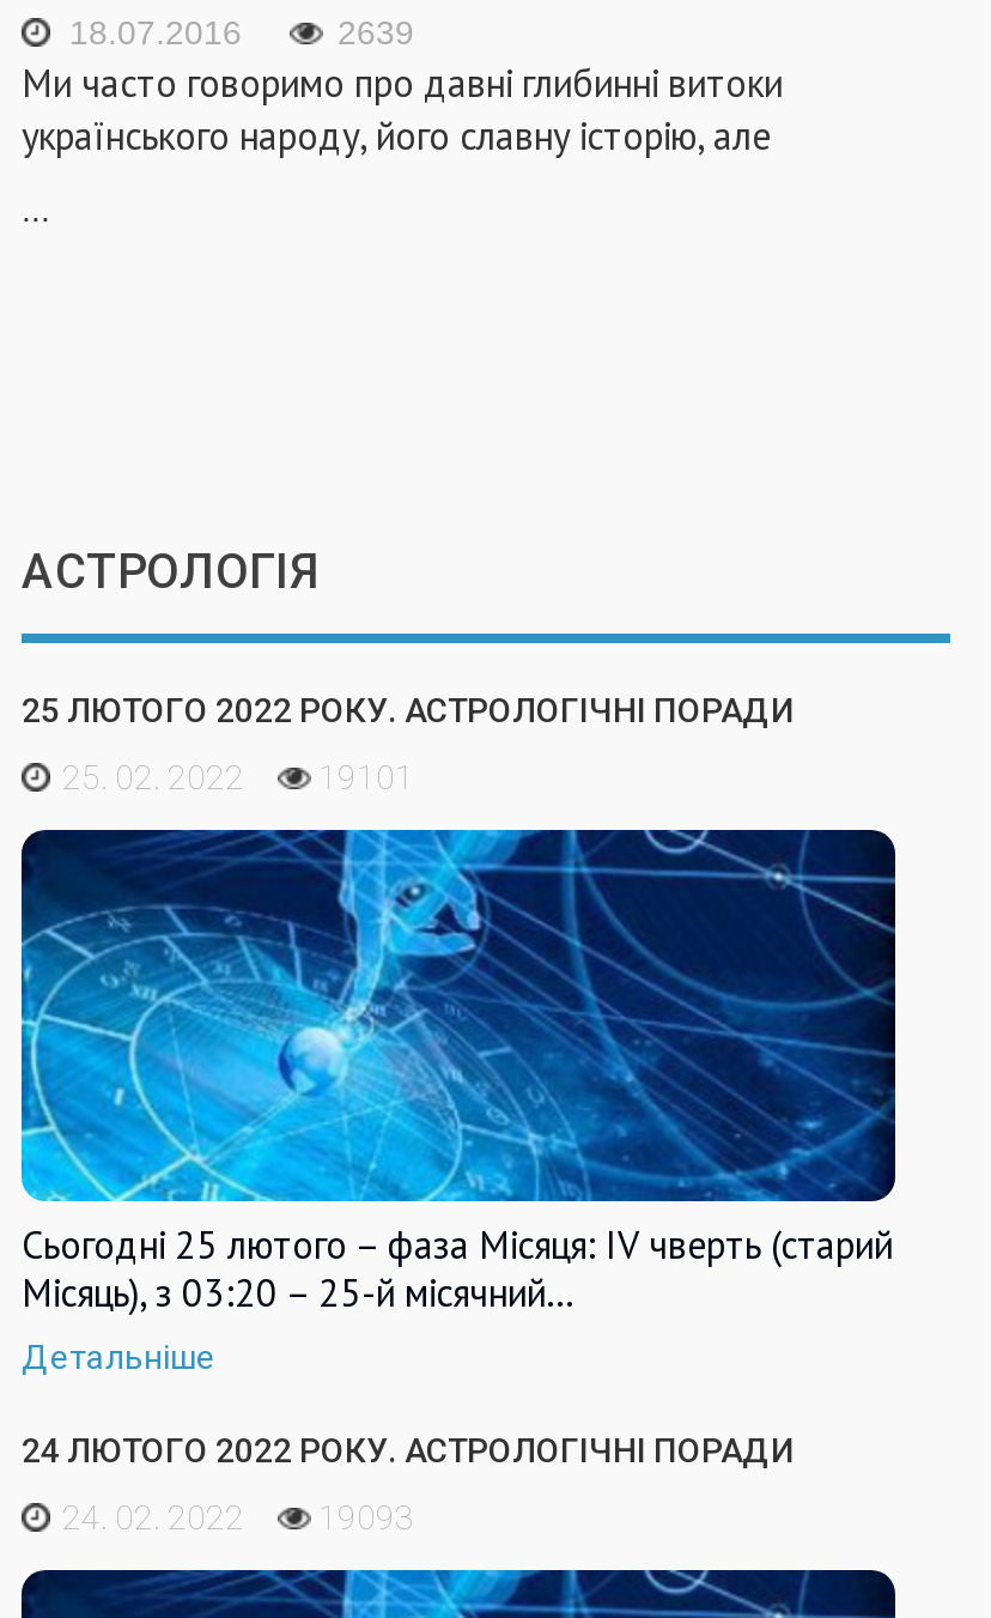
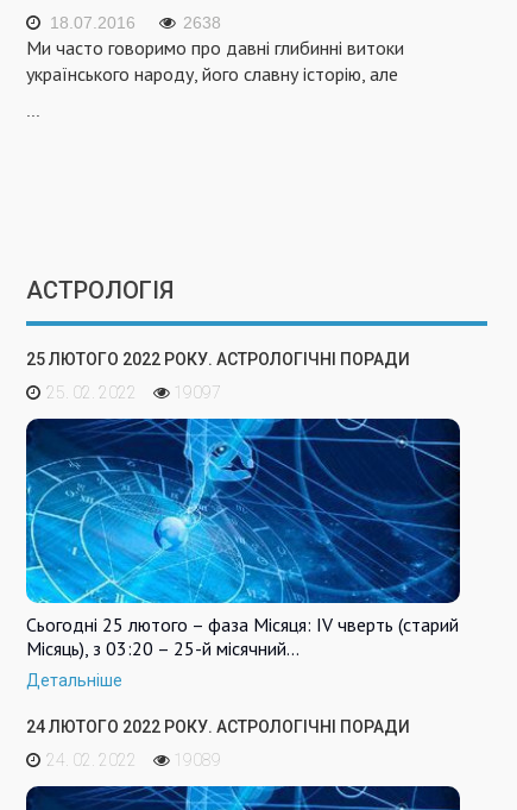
[338,12,414,50] 2639 -> [183,12,221,32] 2638
[62,757,414,795] 25. 02. 2022 19101 -> [46,382,221,401] 25. 02. 2022 19097
[62,1497,414,1535] 24. 02. 2022 19093 -> [46,750,221,769] 24. 02. 2022 19089

